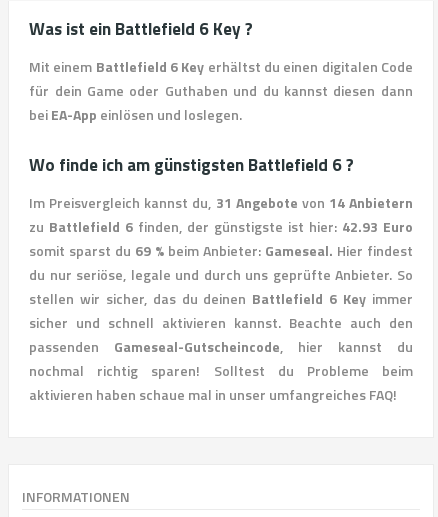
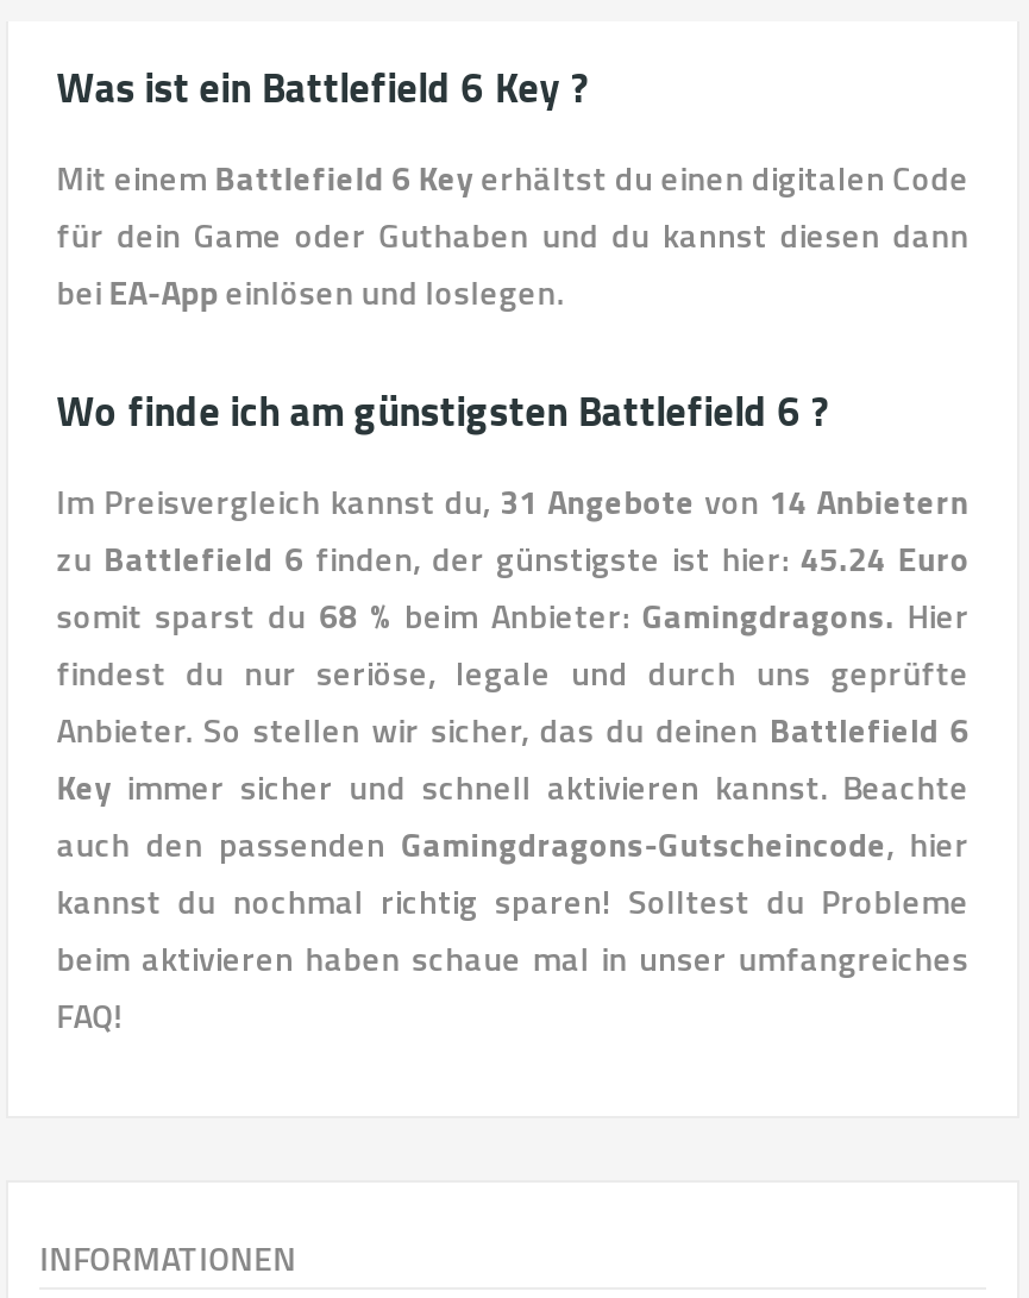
[29,216,413,405] zu Battlefield 6 finden, der günstigste ist hier: 42.93 Euro | somit sparst du 69 % beim Anbieter: Gameseal. Hier findest | du nur seriöse, legale und durch uns geprüfte Anbieter. So | stellen wir sicher, das du deinen Battlefield 6 Key immer | sicher und schnell aktivieren kannst. Beachte auch den | passenden Gameseal-Gutscheincode, hier kannst du | nochmal richtig sparen! Solltest du Probleme beim | aktivieren haben schaue mal in unser umfangreiches FAQ! -> [56,533,969,1039] zu Battlefield 6 finden, der günstigste ist hier: 45.24 Euro | somit sparst du 68 % beim Anbieter: Gamingdragons. Hier | findest du nur seriöse, legale und durch uns geprüfte | Anbieter. So stellen wir sicher, das du deinen Battlefield 6 | Key immer sicher und schnell aktivieren kannst. Beachte | auch den passenden Gamingdragons-Gutscheincode, hier | kannst du nochmal richtig sparen! Solltest du Probleme | beim aktivieren haben schaue mal in unser umfangreiches | FAQ!

